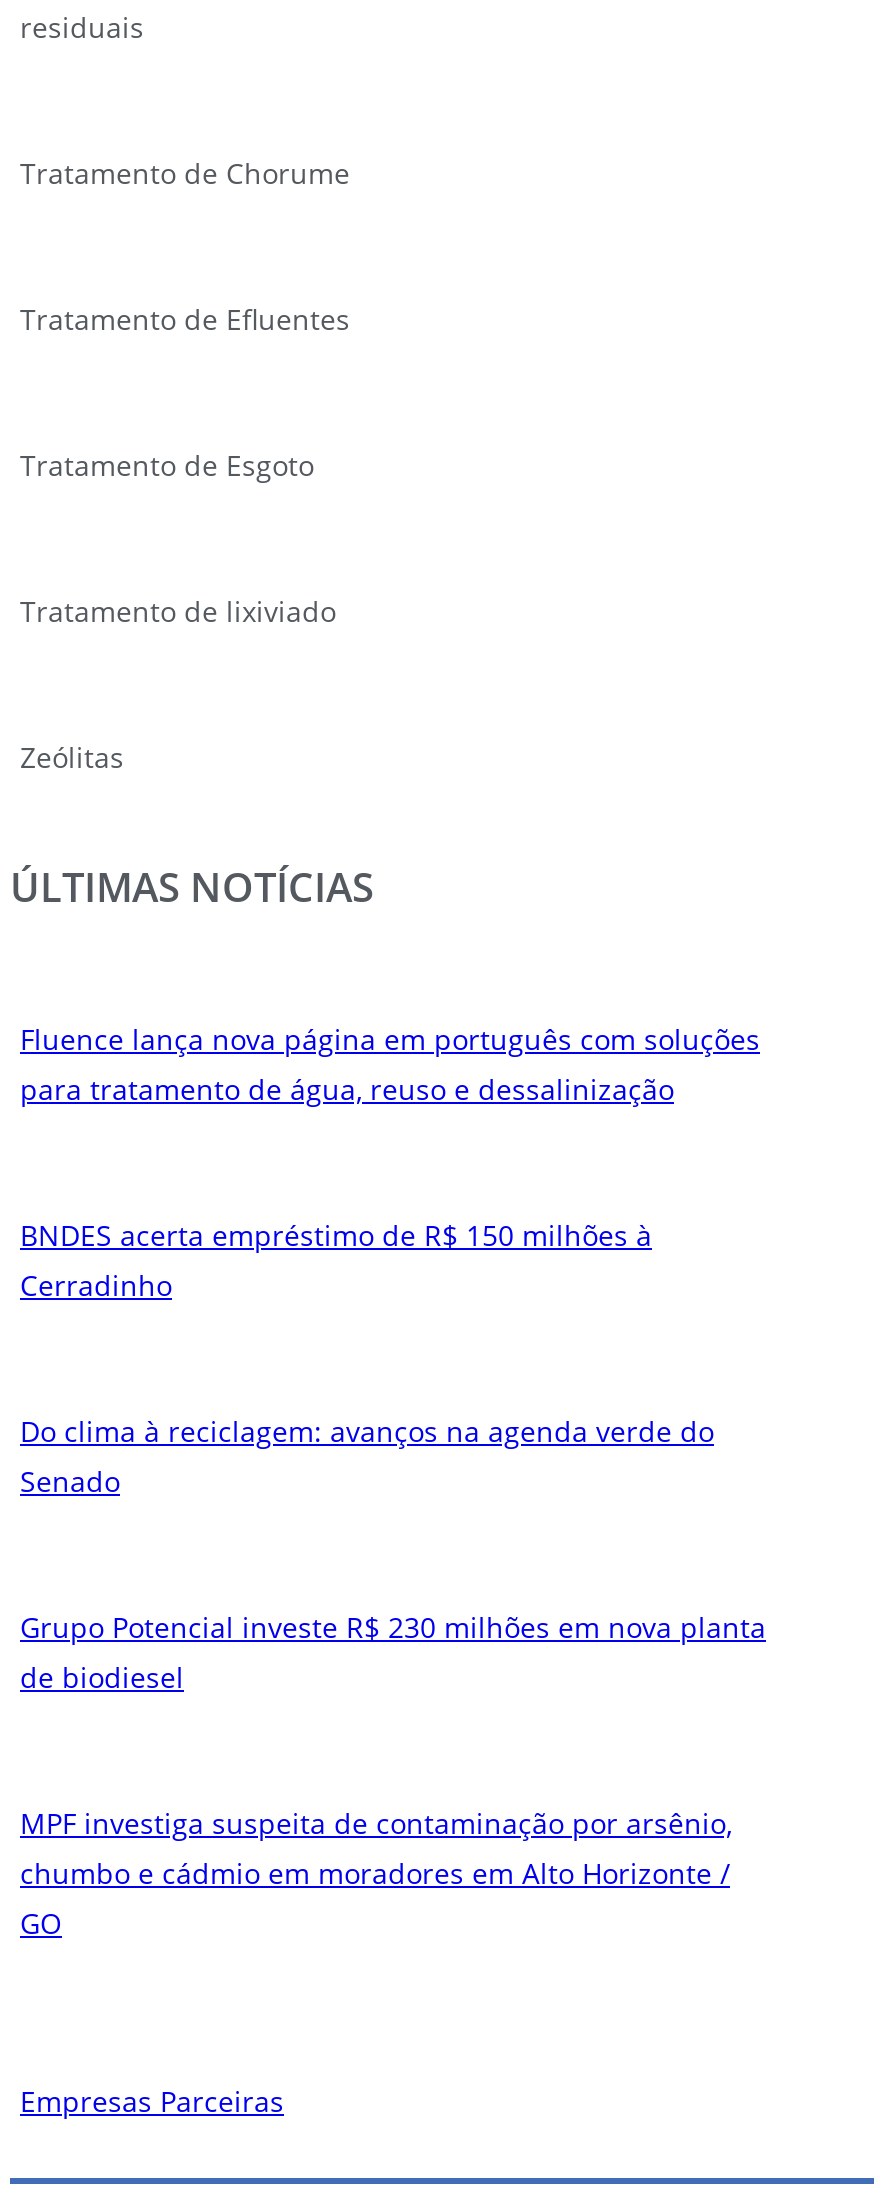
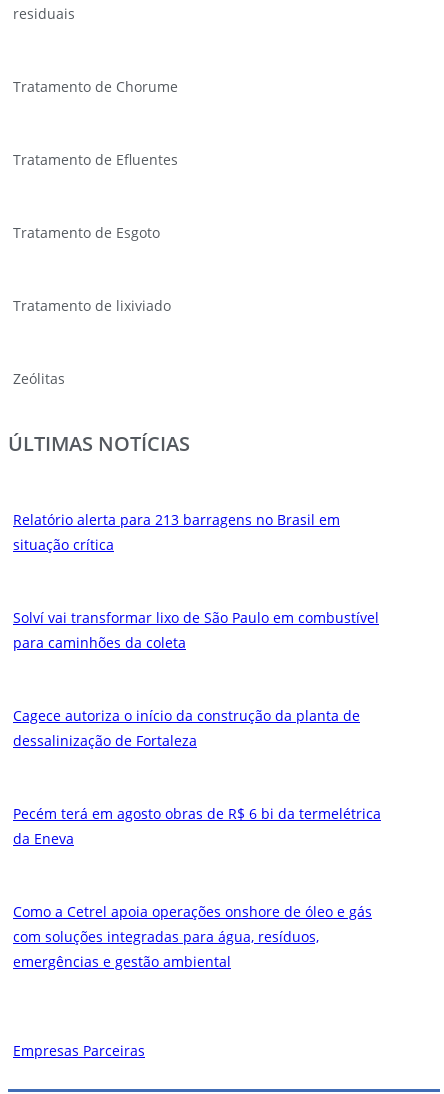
[20,1020,760,1108] Fluence lança nova página em português com soluções | para tratamento de água, reuso e dessalinização -> [13,510,340,554] Relatório alerta para 213 barragens no Brasil em | situação crítica
[20,1216,652,1304] BNDES acerta empréstimo de R$ 150 milhões à | Cerradinho -> [13,608,379,652] Solví vai transformar lixo de São Paulo em combustível | para caminhões da coleta
[20,1412,714,1500] Do clima à reciclagem: avanços na agenda verde do | Senado -> [13,706,360,750] Cagece autoriza o início da construção da planta de | dessalinização de Fortaleza
[20,1608,766,1696] Grupo Potencial investe R$ 230 milhões em nova planta | de biodiesel -> [13,804,381,848] Pecém terá em agosto obras de R$ 6 bi da termelétrica | da Eneva
[20,1804,732,1942] MPF investiga suspeita de contaminação por arsênio, | chumbo e cádmio em moradores em Alto Horizonte / | GO -> [13,902,372,971] Como a Cetrel apoia operações onshore de óleo e gás | com soluções integradas para água, resíduos, | emergências e gestão ambiental

